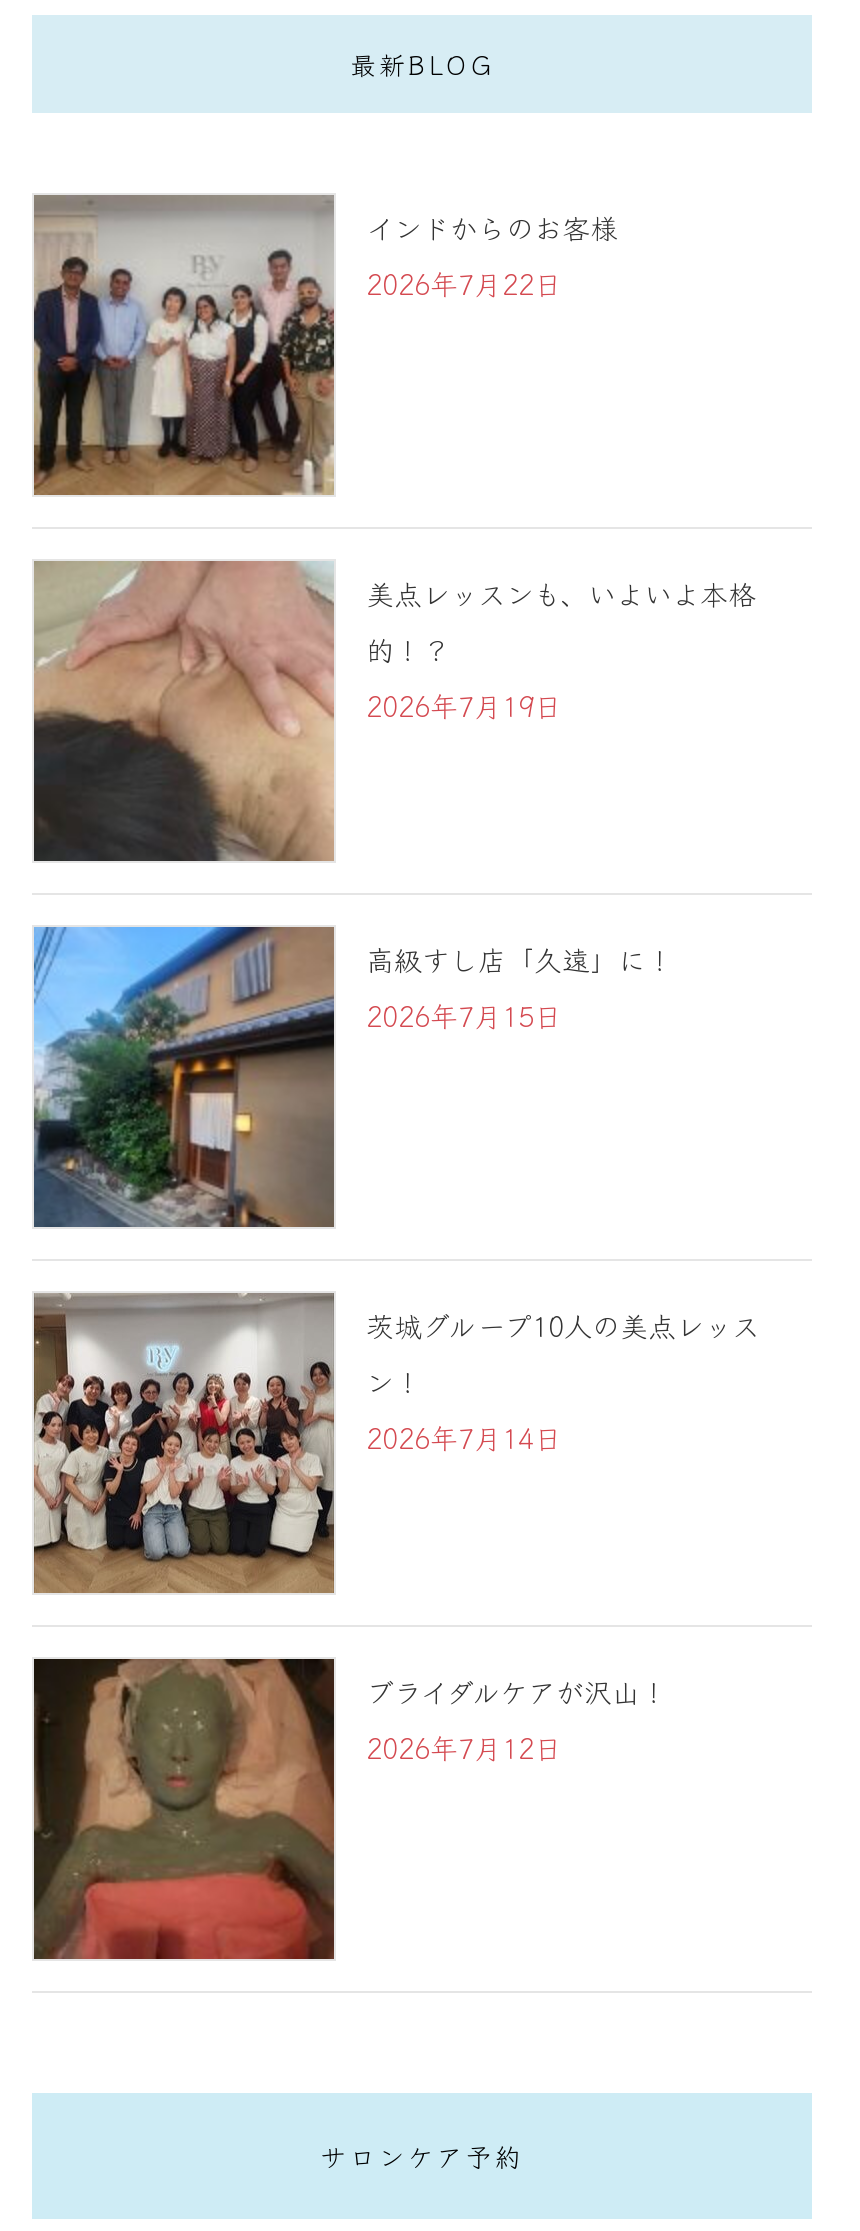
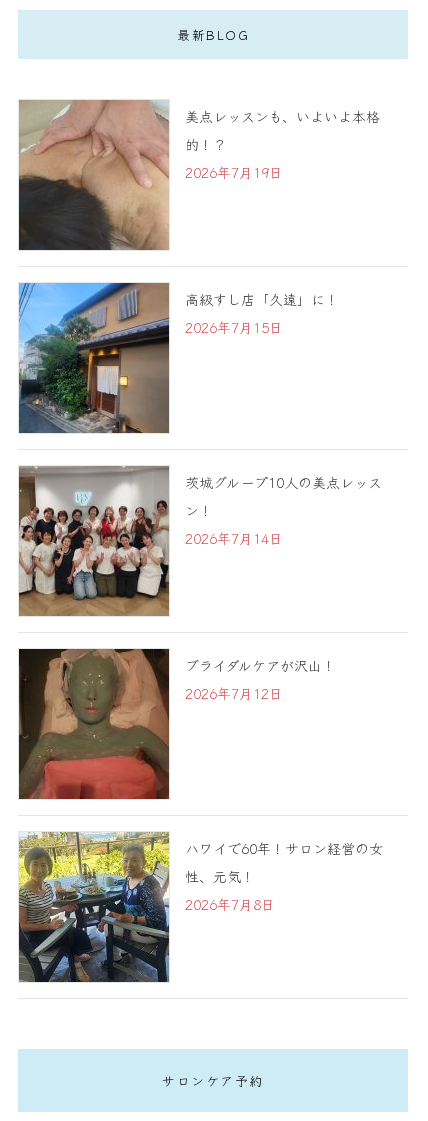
[32,194,618,496] [image] | インドからのお客様 | 2026年7月22日 -> none
moved [32,558,760,1768] -> [18,98,382,703]: [image] | 美点レッスンも、いよいよ本格 | 的！？ | ... | ブライダルケアが沢山！ | 2026年7月12日
moved [32,1656,336,1962] -> [18,647,170,800]: [image]
none -> [18,831,383,983] [image] | ハワイで60年！サロン経営の女 | 性、元気！ | 2026年7月8日

